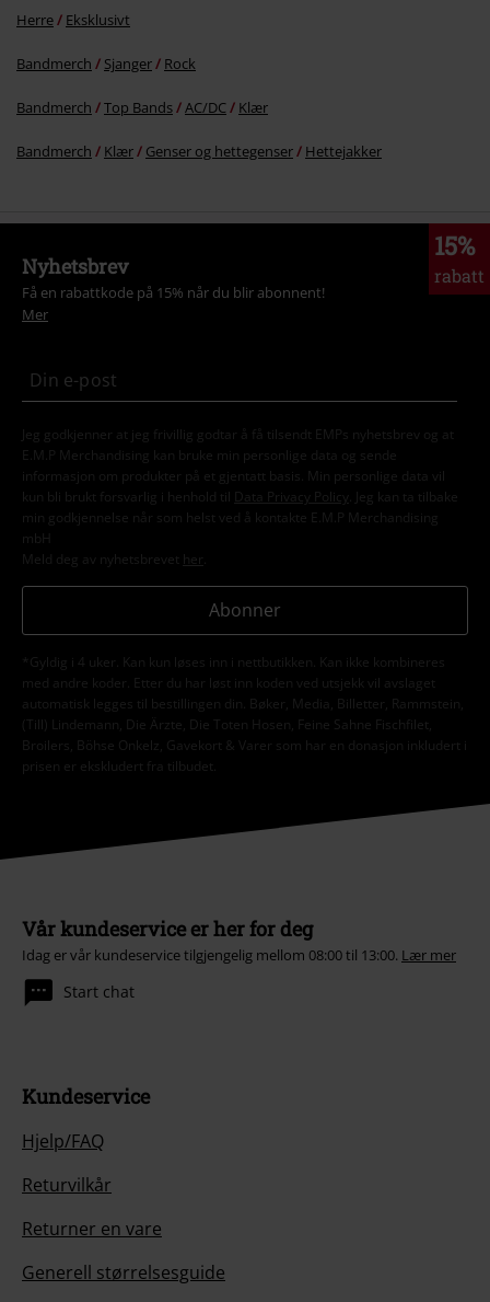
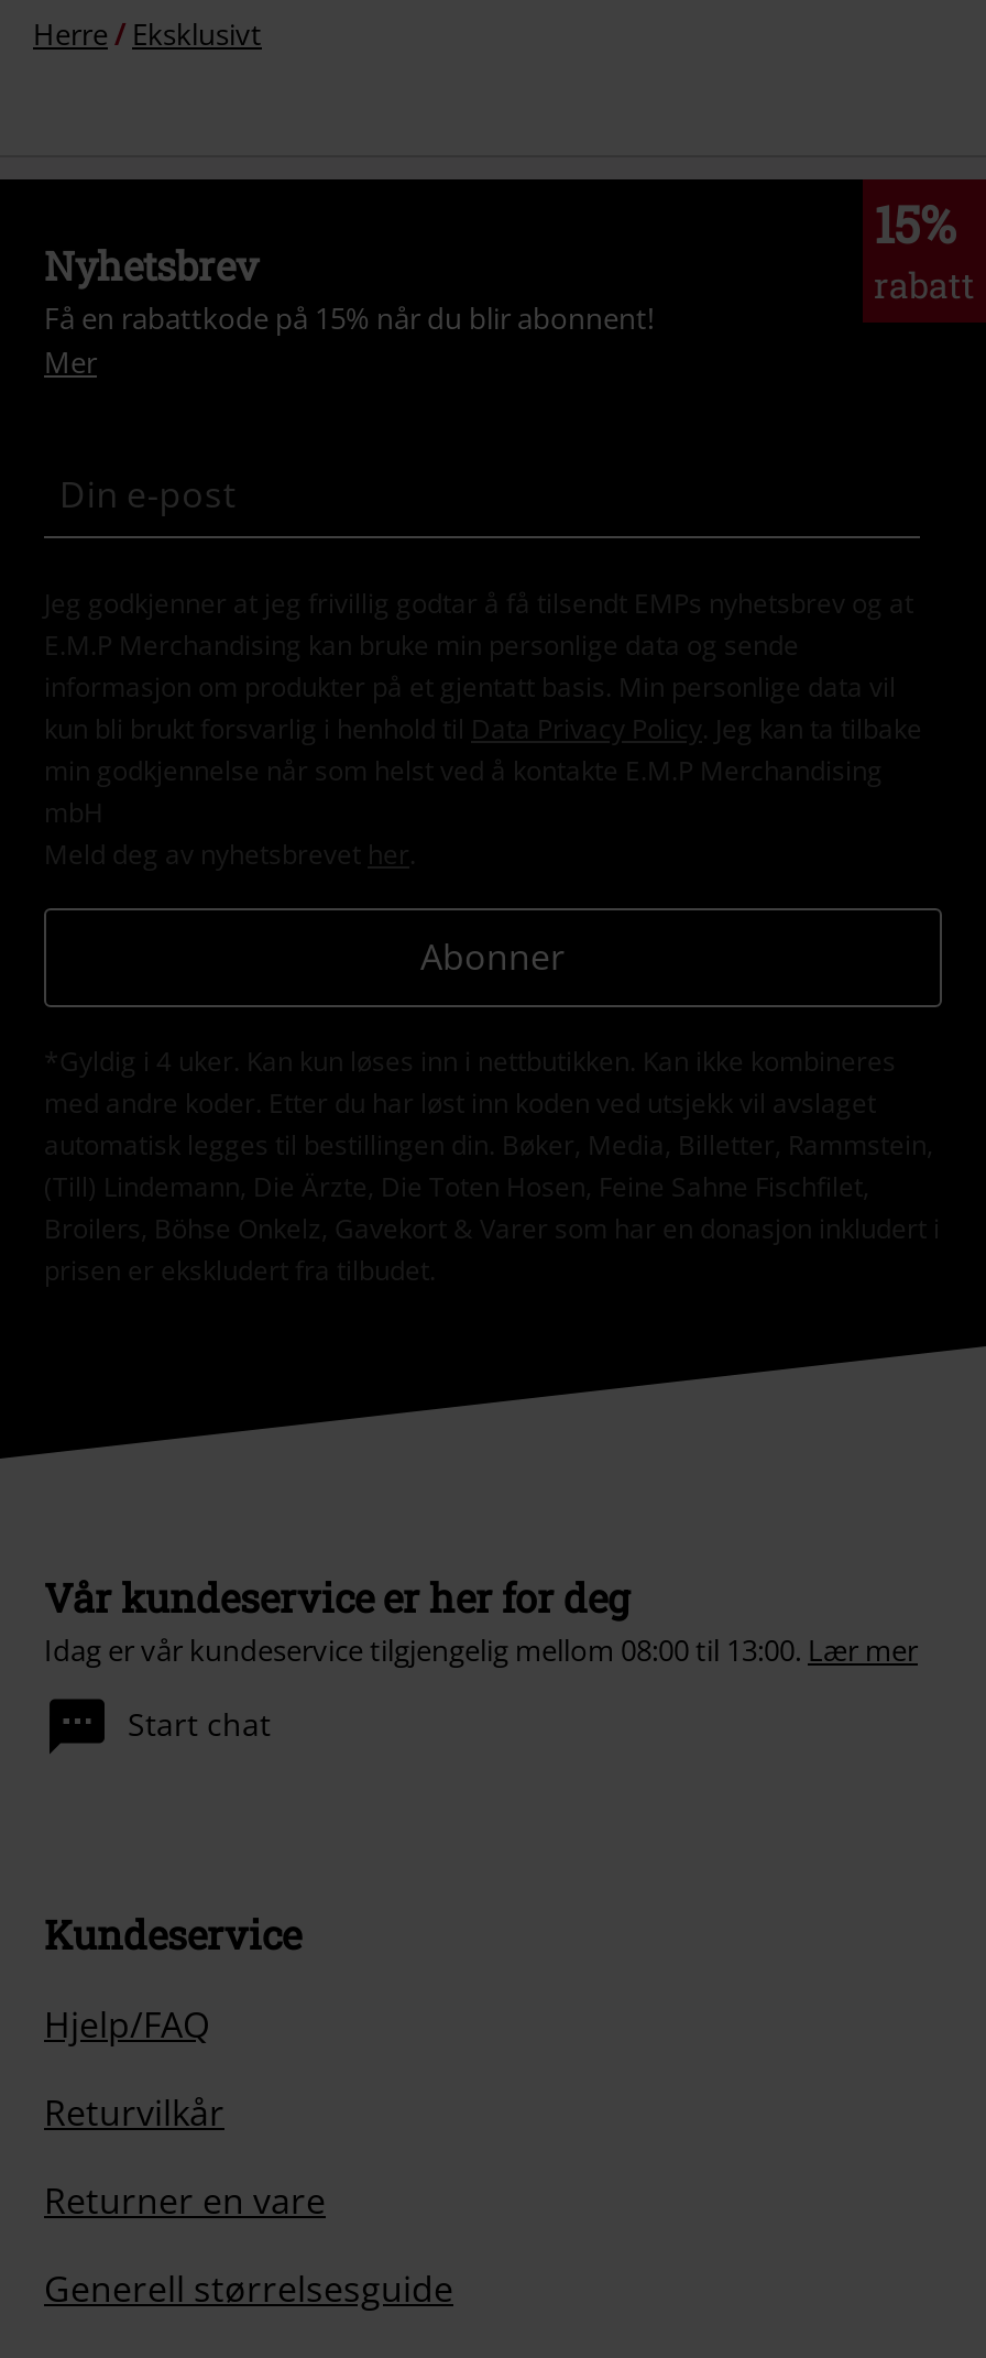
[16,54,382,161] Bandmerch | Sjanger | Rock | Bandmerch | Top Bands | AC/DC | Klær | Bandmerch | Klær | Genser og hettegenser | Hettejakker -> none

